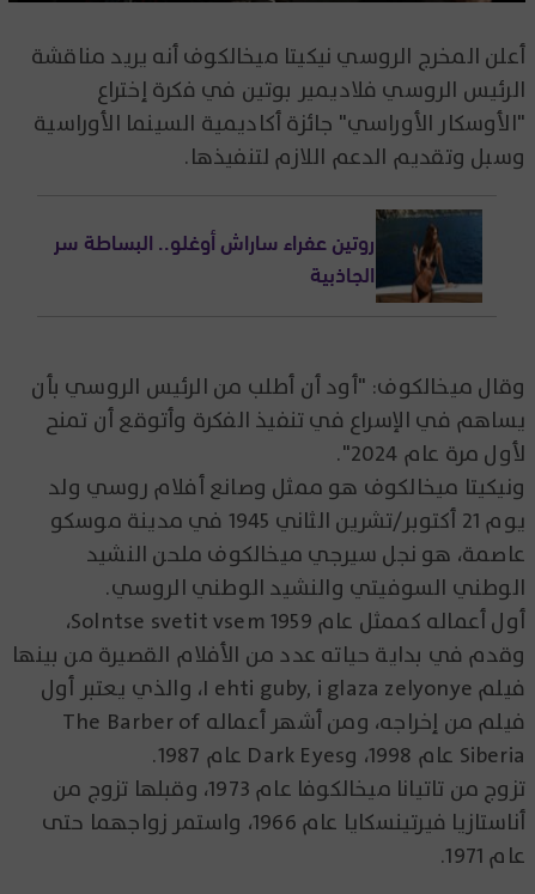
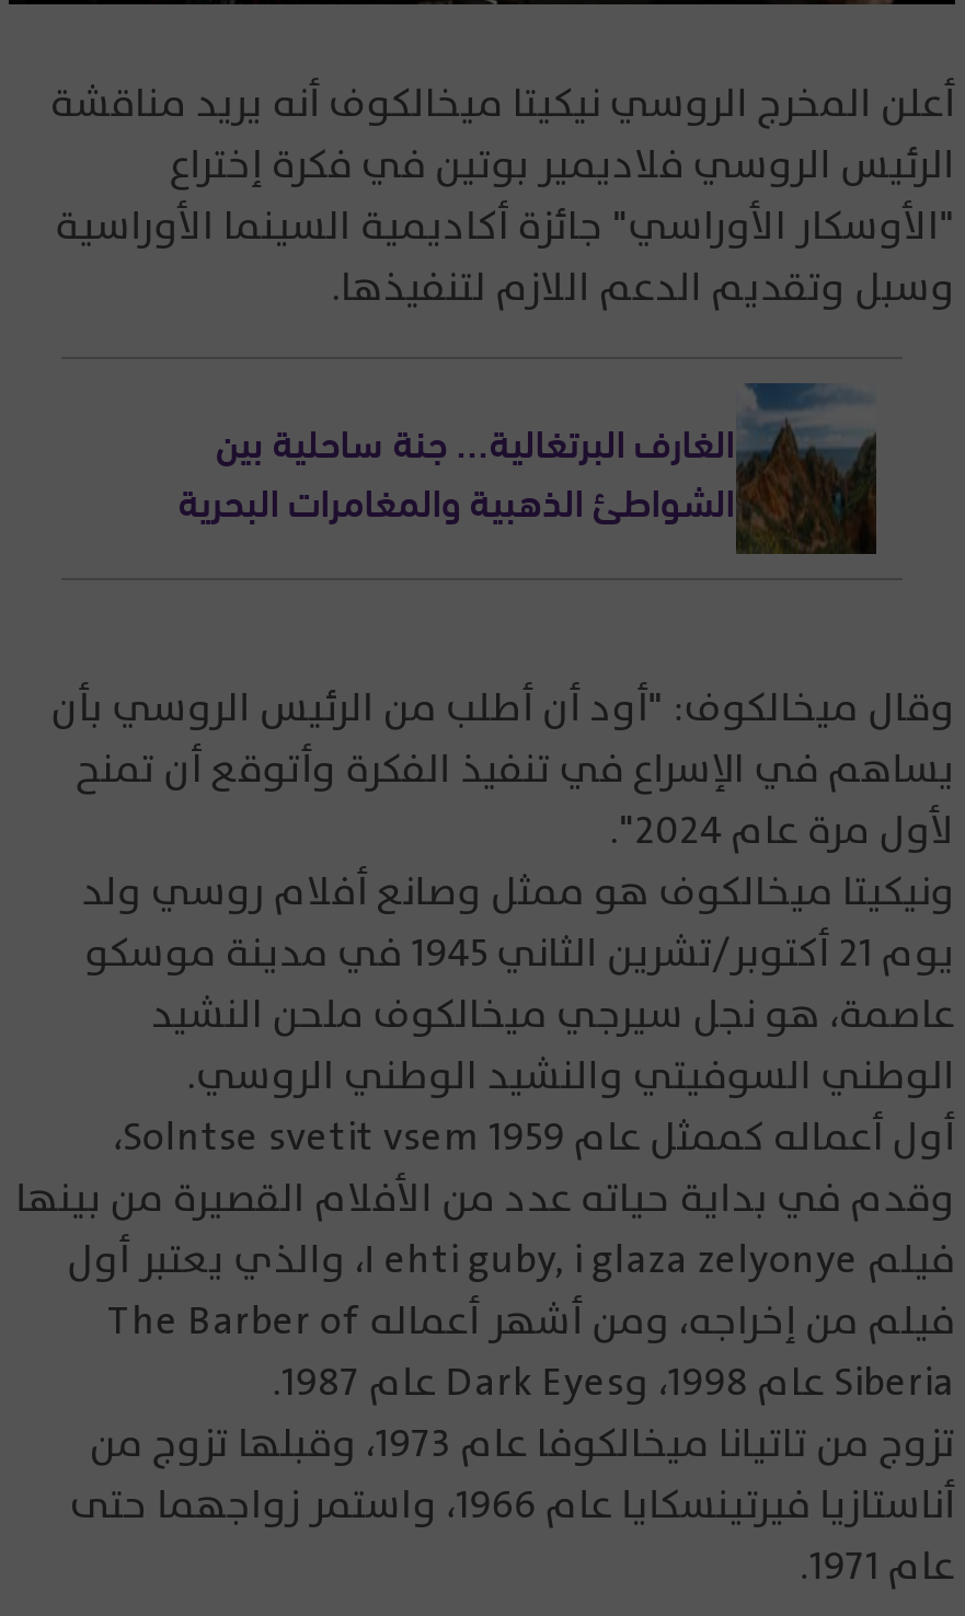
[54,208,484,304] [image] | روتين عفراء ساراش أوغلو.. البساطة سر | الجاذبية -> [178,381,878,556] [image] | الغارف البرتغالية... جنة ساحلية بين | الشواطئ الذهبية والمغامرات البحرية

